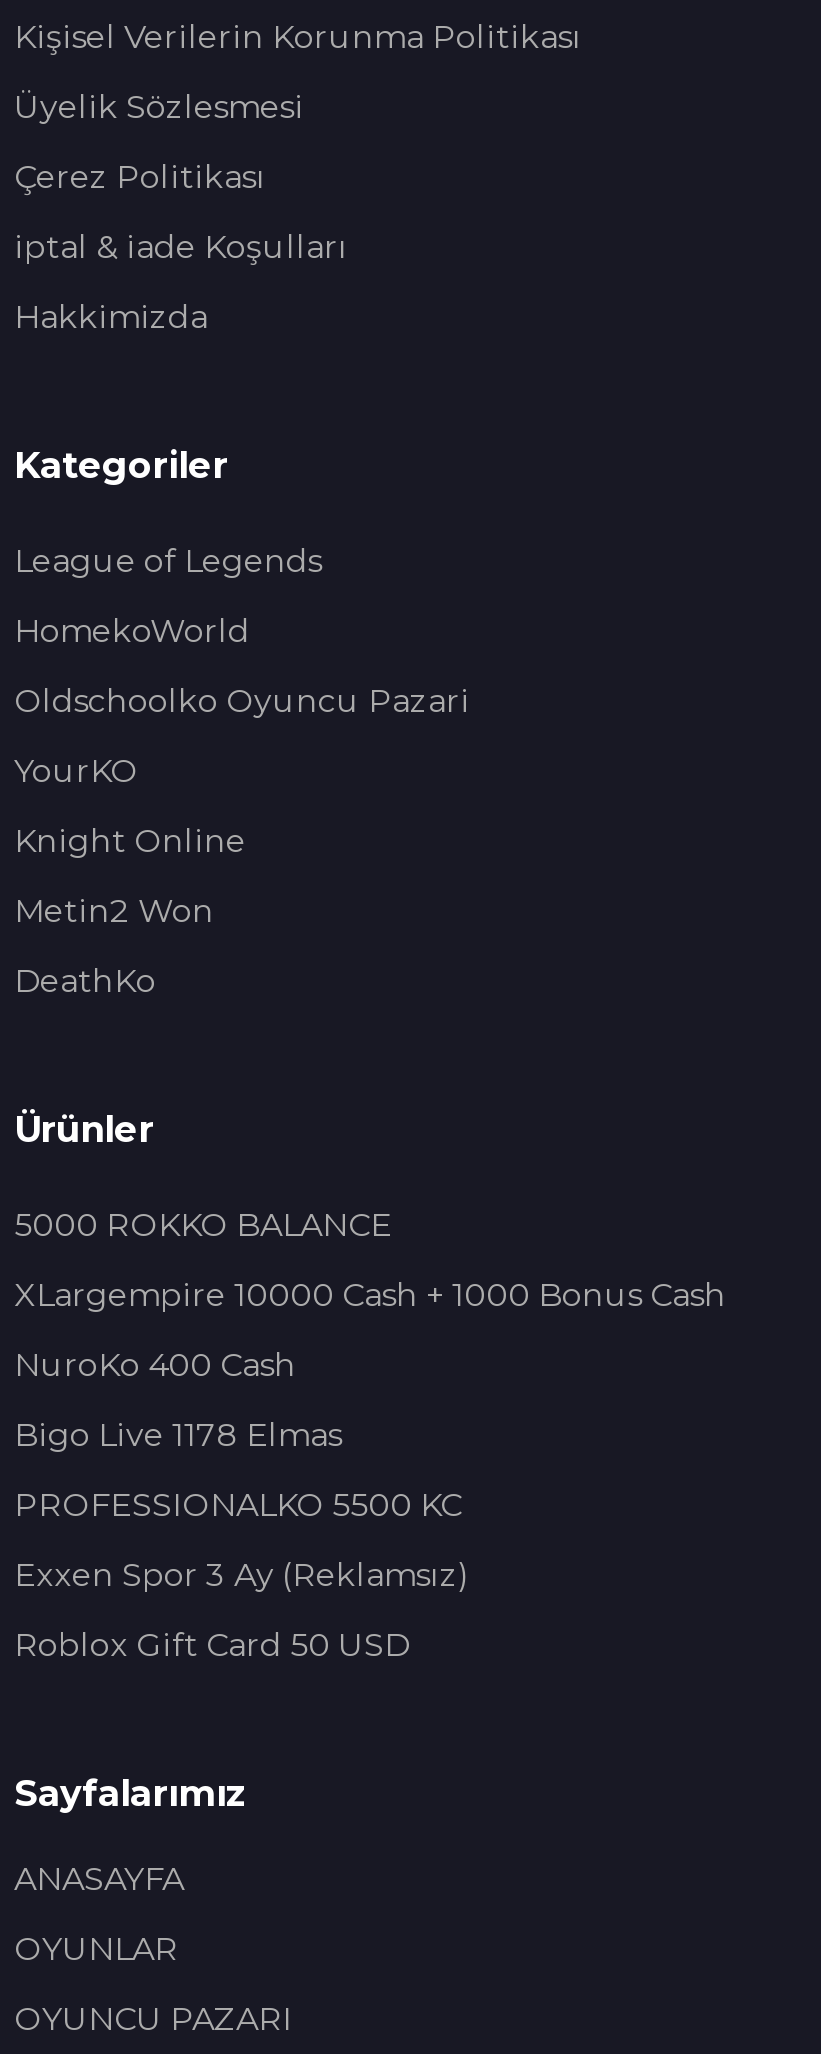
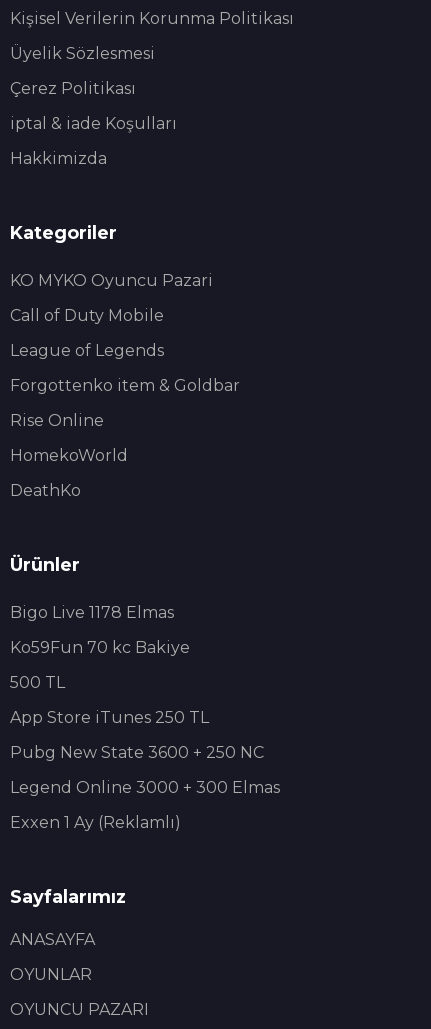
none -> [10,271,213,325] KO MYKO Oyuncu Pazari | Call of Duty Mobile
moved [14,542,322,580] -> [10,341,164,360]: League of Legends
none -> [10,376,240,430] Forgottenko item & Goldbar | Rise Online
moved [14,612,250,650] -> [10,446,128,465]: HomekoWorld
[14,682,470,930] Oldschoolko Oyuncu Pazari | YourKO | Knight Online | Metin2 Won -> none
[14,1206,726,1384] 5000 ROKKO BALANCE | XLargempire 10000 Cash + 1000 Bonus Cash | NuroKo 400 Cash -> none
moved [14,1416,342,1454] -> [10,603,174,622]: Bigo Live 1178 Elmas
[14,1486,470,1664] PROFESSIONALKO 5500 KC | Exxen Spor 3 Ay (Reklamsız) | Roblox Gift Card 50 USD -> [10,638,280,832] Ko59Fun 70 kc Bakiye | 500 TL | App Store iTunes 250 TL | Pubg New State 3600 + 250 NC | Legend Online 3000 + 300 Elmas | Exxen 1 Ay (Reklamlı)

